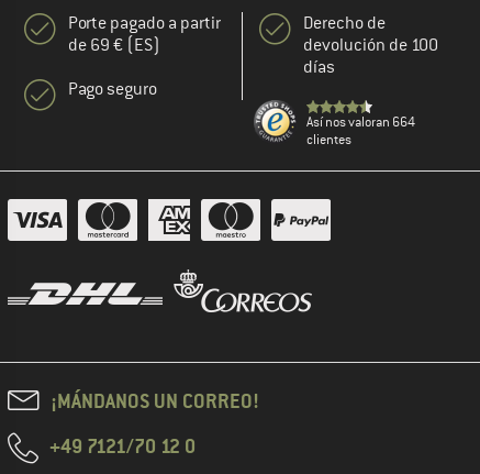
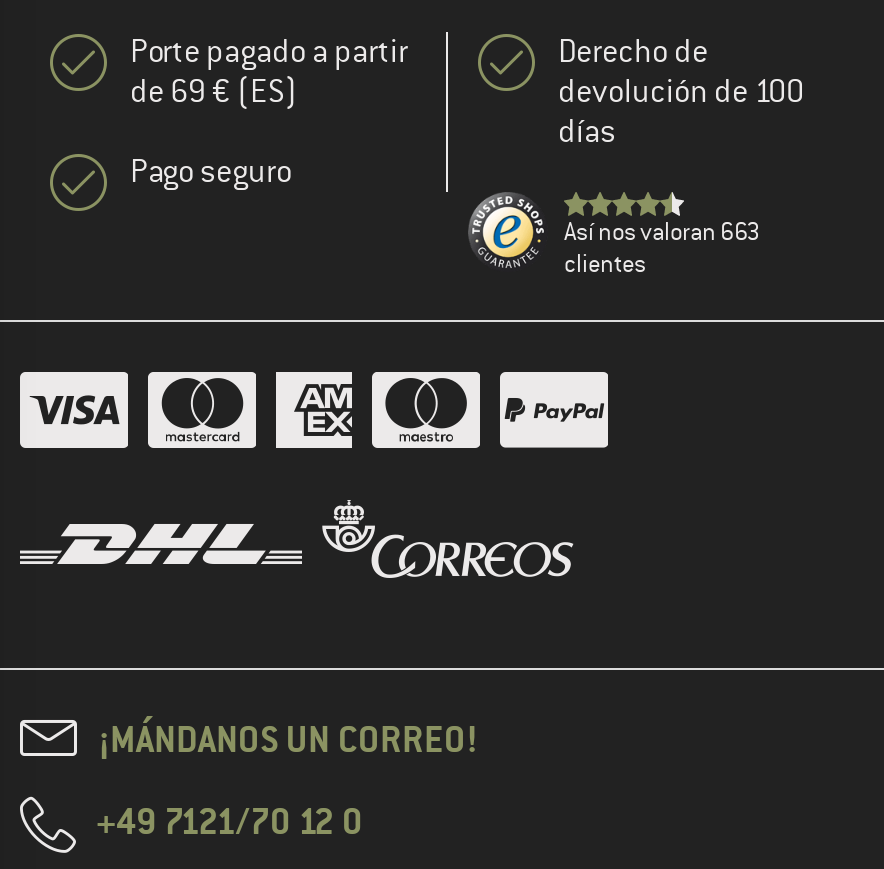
[306,113,415,131] Así nos valoran 664 -> [564,216,760,248] Así nos valoran 663

